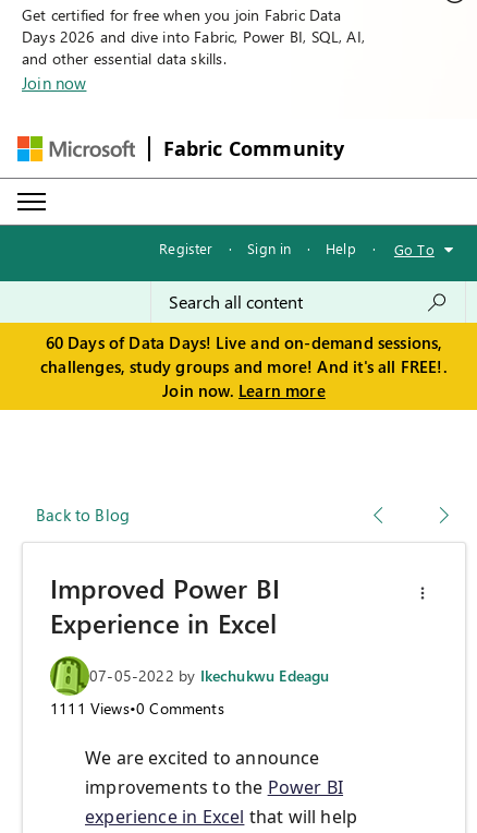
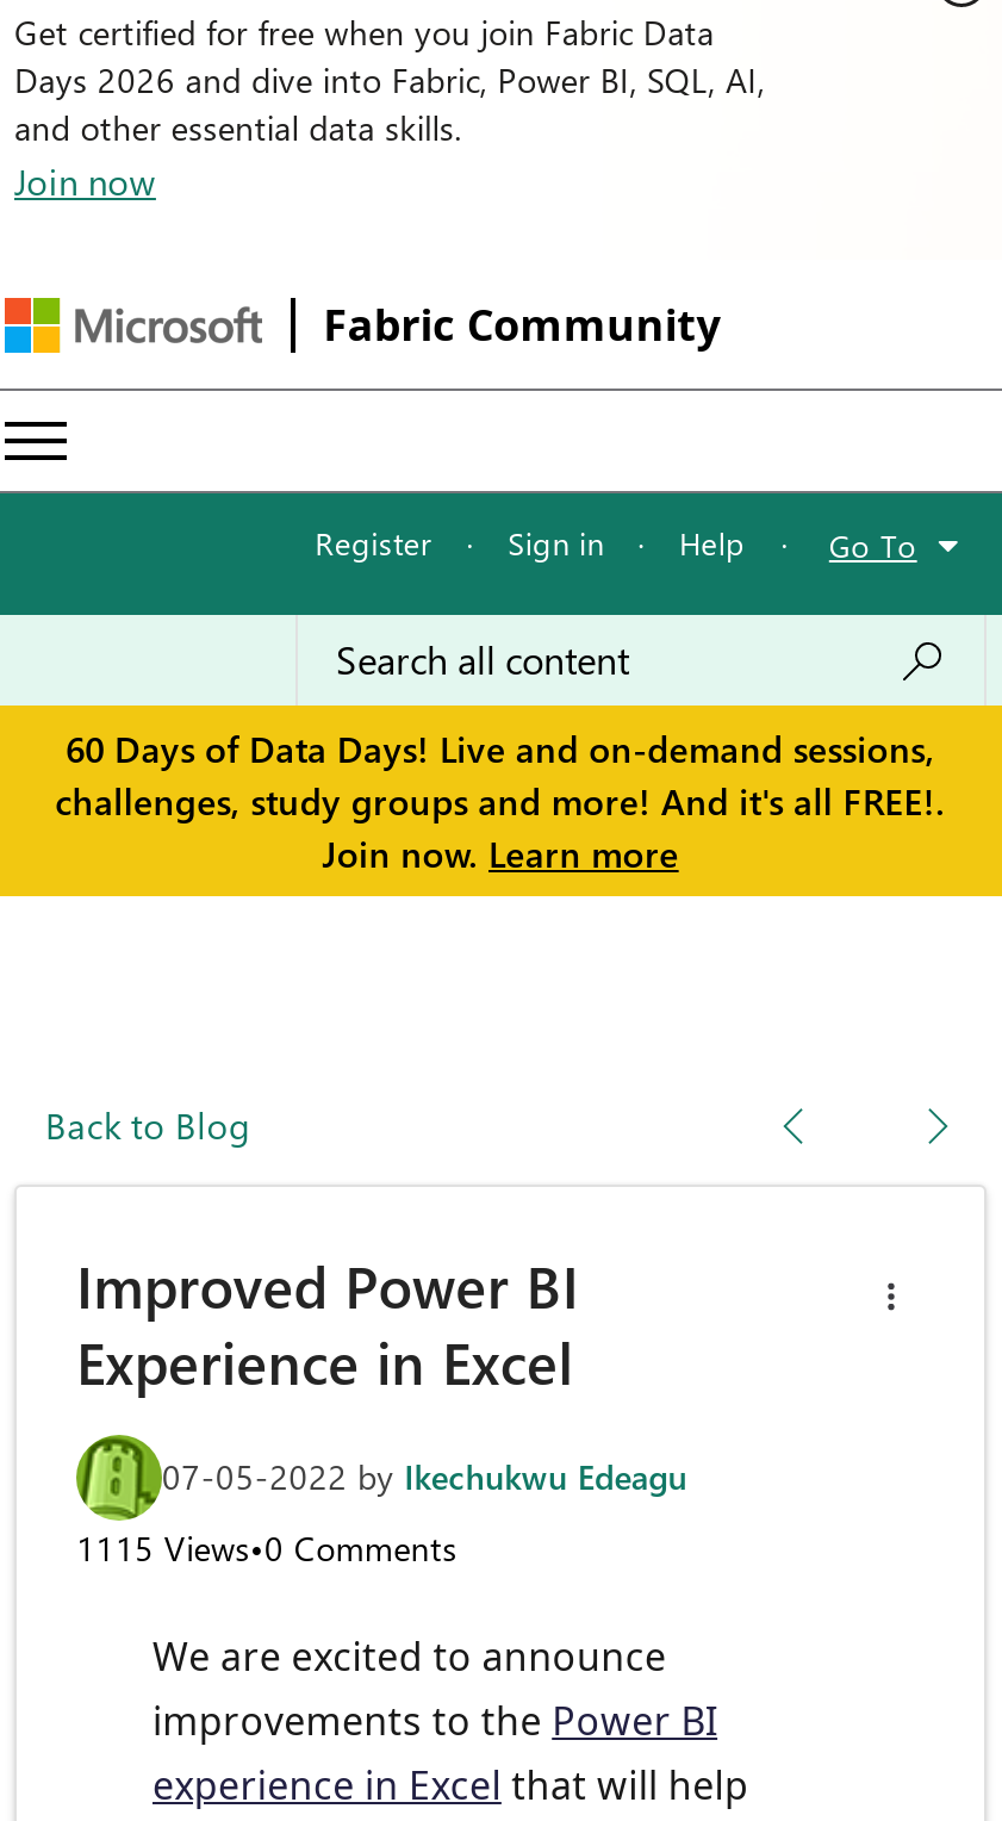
[50,698,224,719] 1111 Views•0 Comments -> [76,1526,457,1572] 1115 Views•0 Comments

